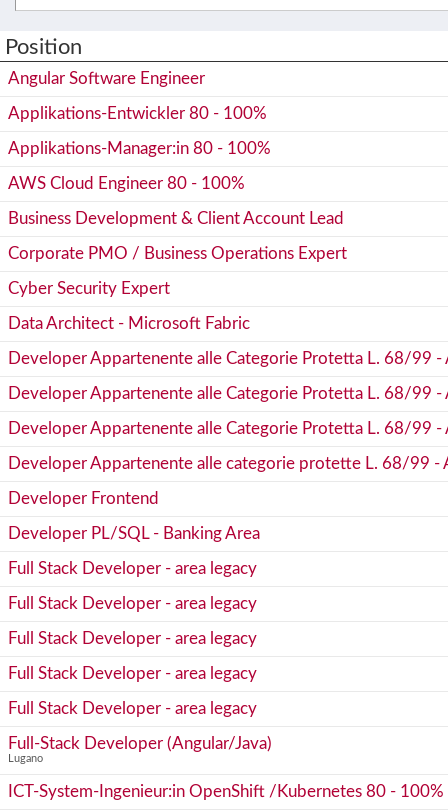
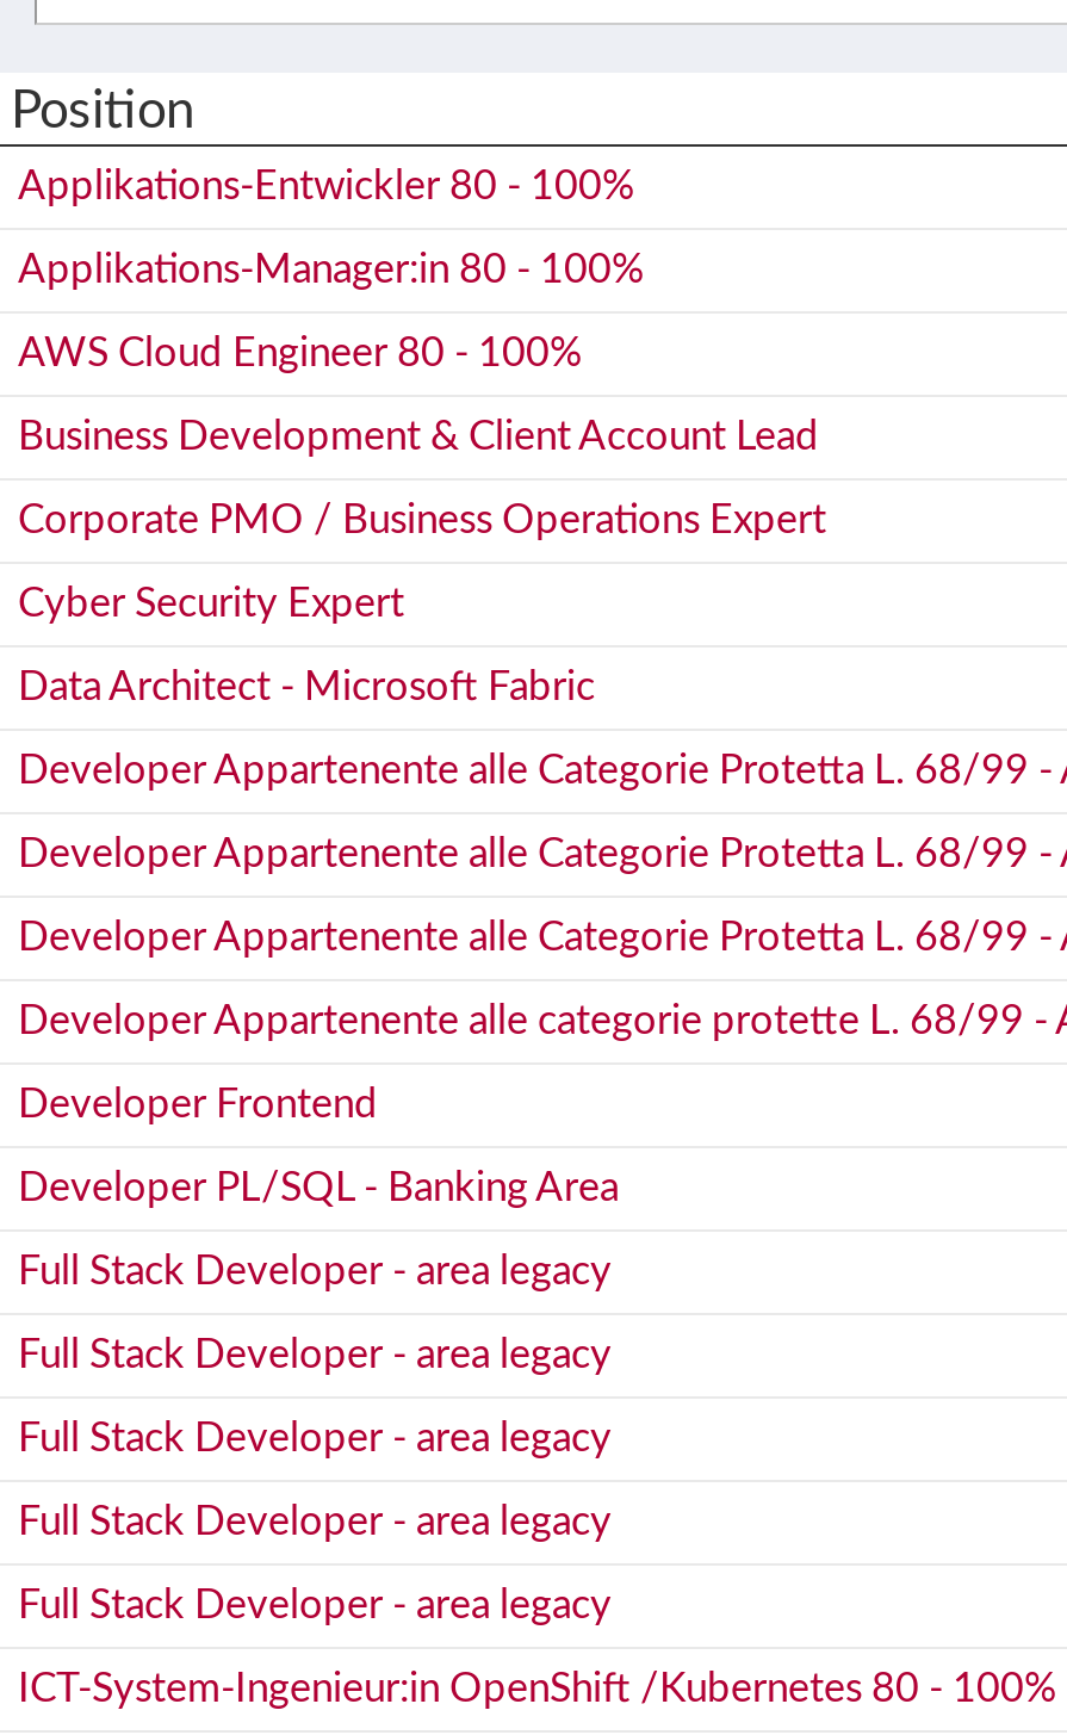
[8,70,205,87] Angular Software Engineer -> none
[8,735,272,764] Full-Stack Developer (Angular/Java) | Lugano -> none

